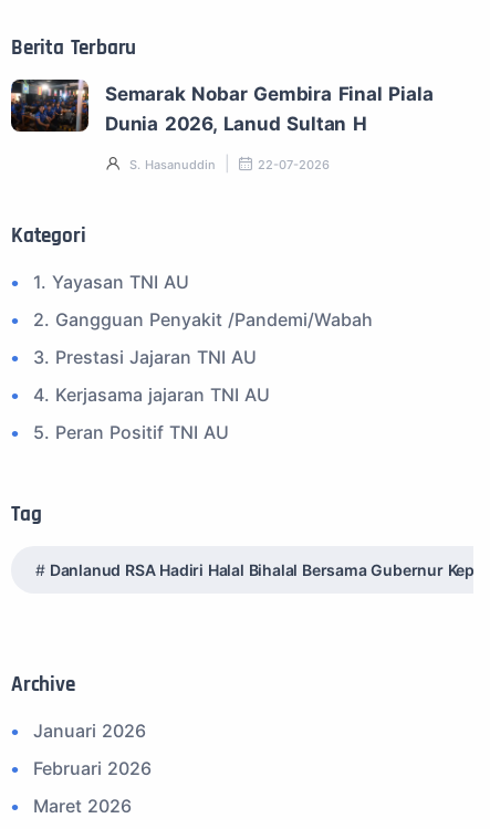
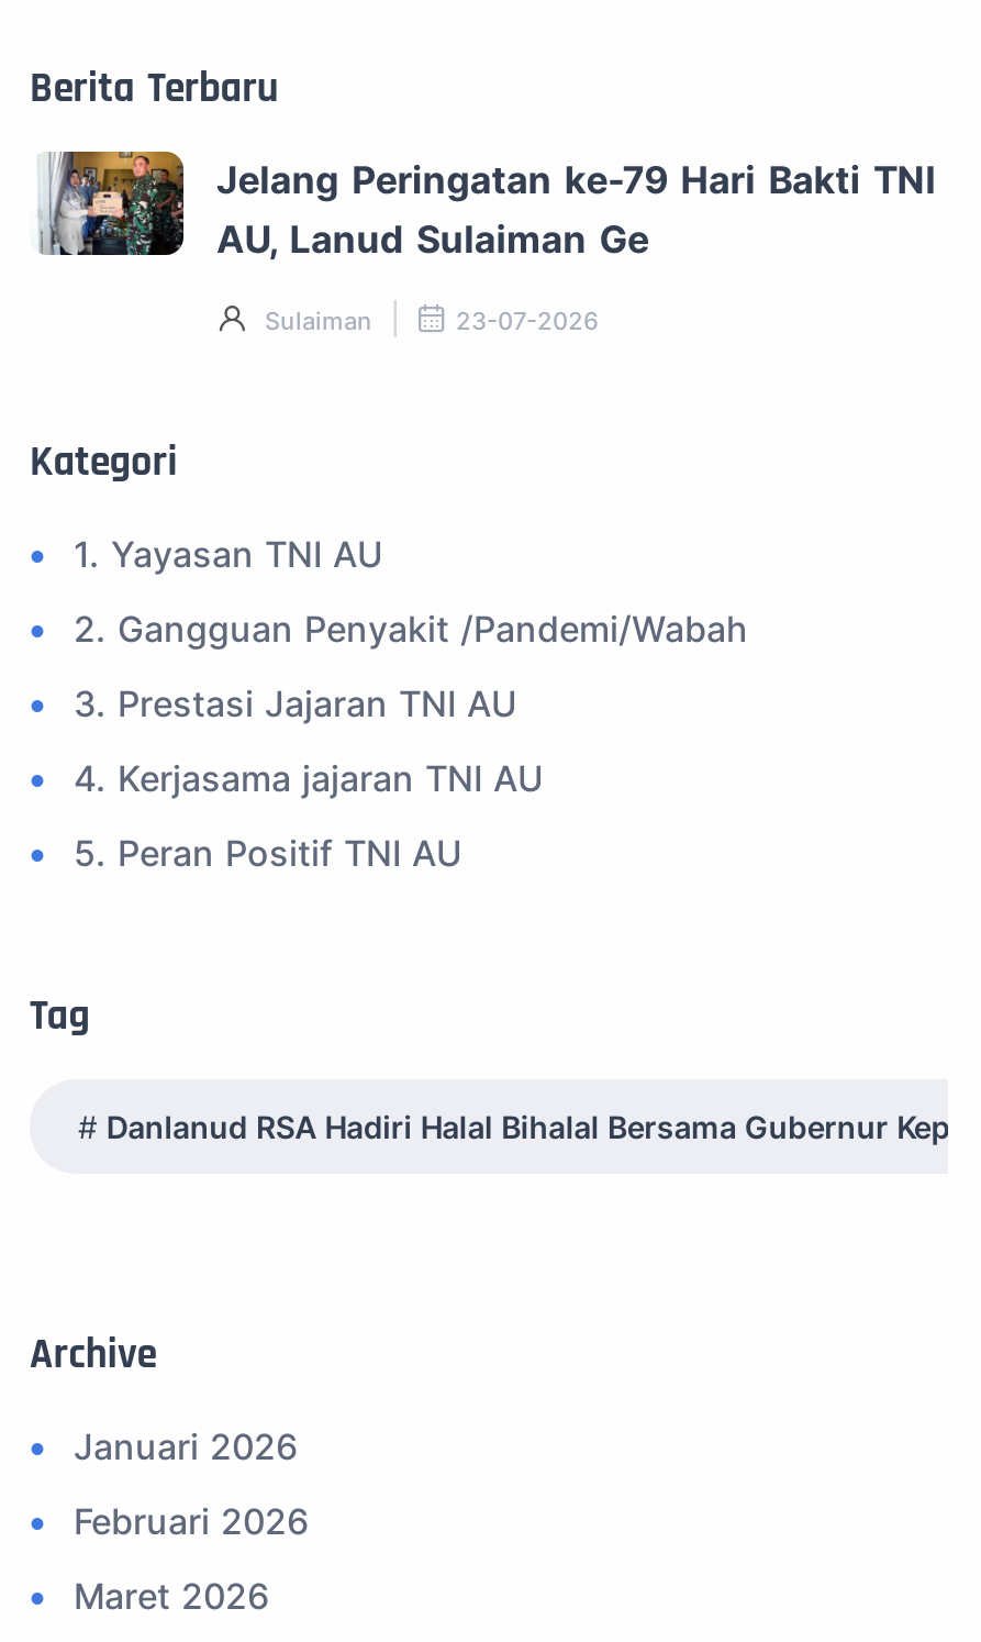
[10,78,433,135] [image] | Semarak Nobar Gembira Final Piala | Dunia 2026, Lanud Sultan H -> [30,149,936,262] [image] | Jelang Peringatan ke-79 Hari Bakti TNI | AU, Lanud Sulaiman Ge
[125,157,330,173] S. Hasanuddin | 22-07-2026 -> [256,306,599,337] Sulaiman | 23-07-2026

